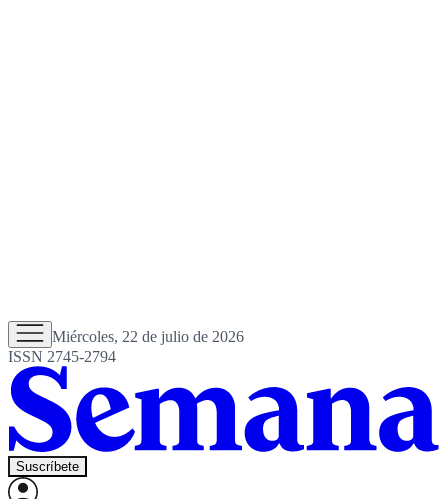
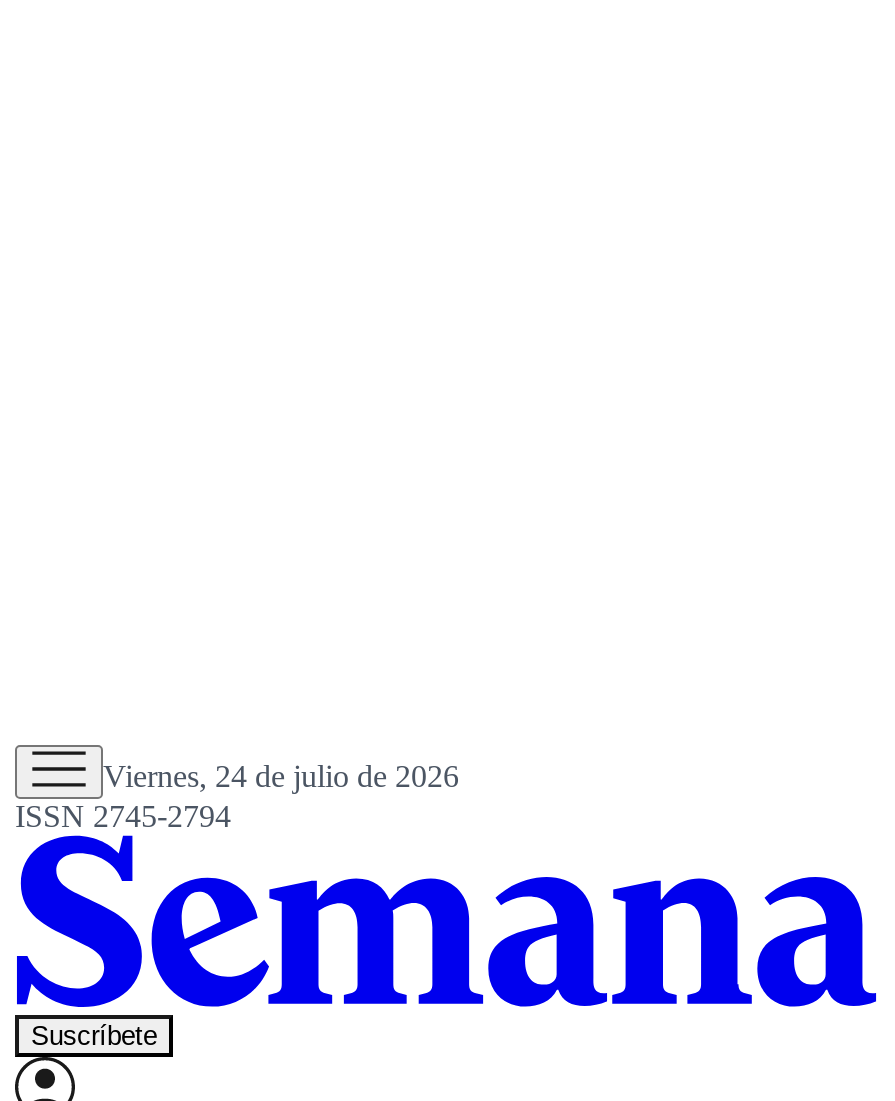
[52,328,244,345] Miércoles, 22 de julio de 2026 -> [103,759,459,793] Viernes, 24 de julio de 2026

